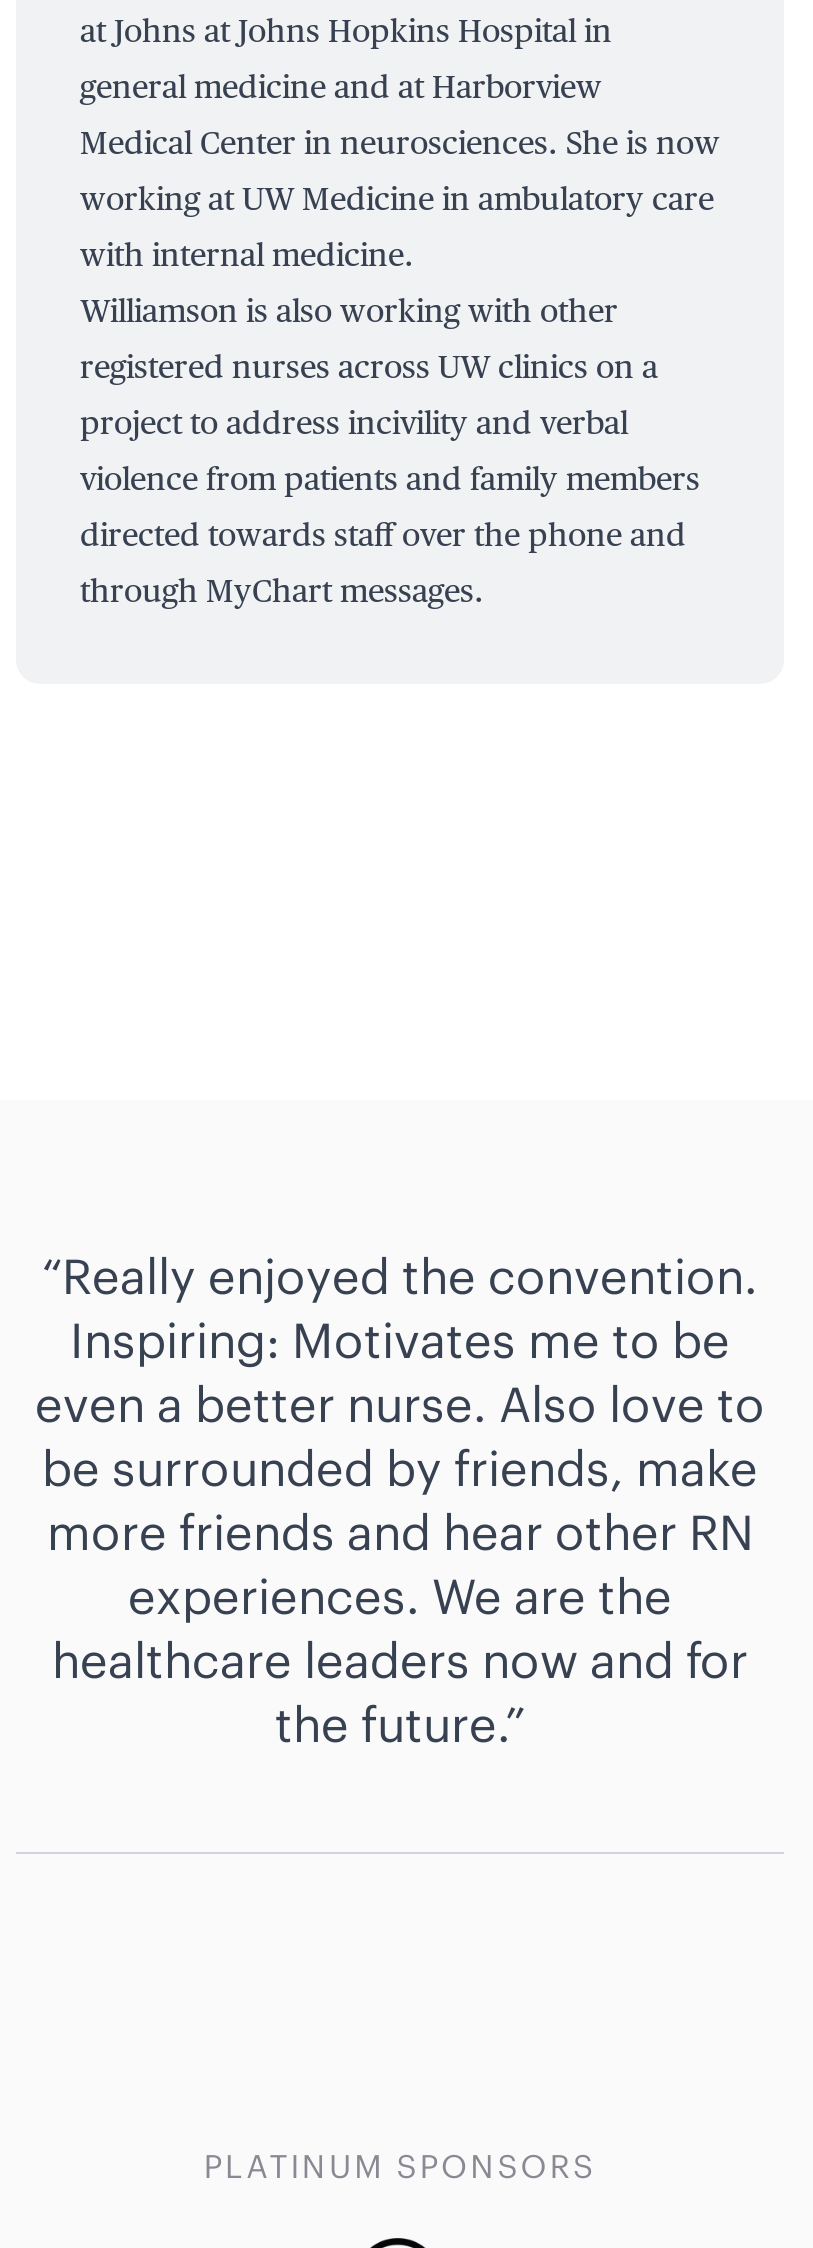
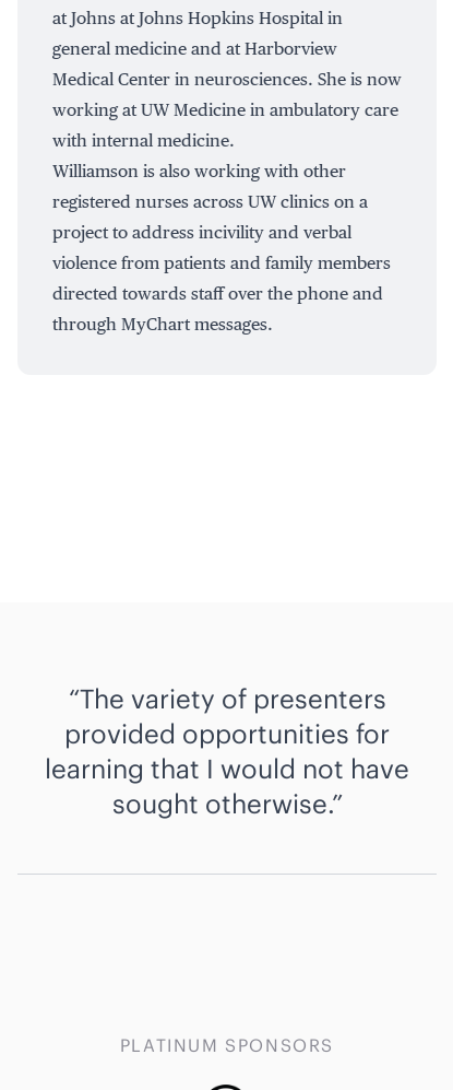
[35,1246,765,1754] Really enjoyed the convention. | Inspiring: Motivates me to be | even a better nurse. Also love to | be surrounded by friends, make | more friends and hear other RN | experiences. We are the | healthcare leaders now and for | the future. -> [45,682,409,820] The variety of presenters | provided opportunities for | learning that I would not have | sought otherwise.

